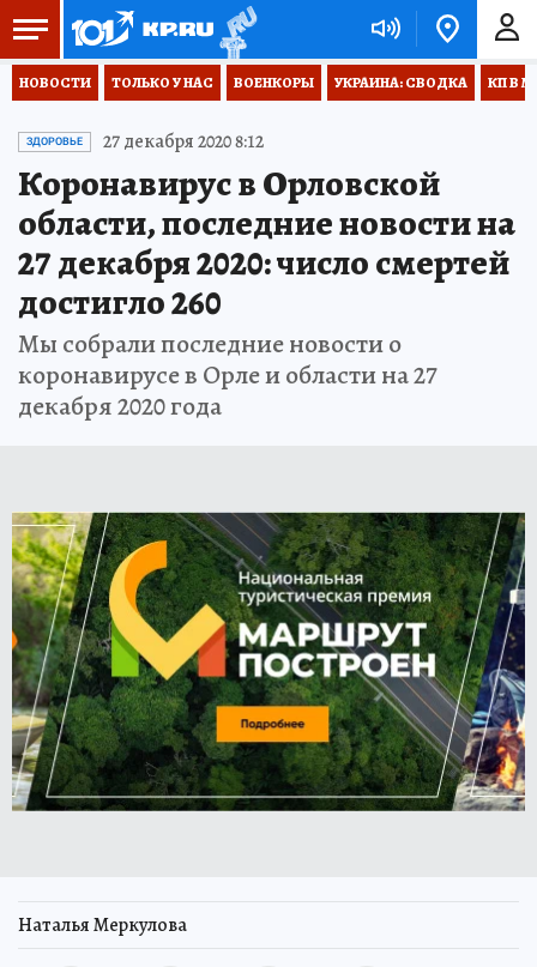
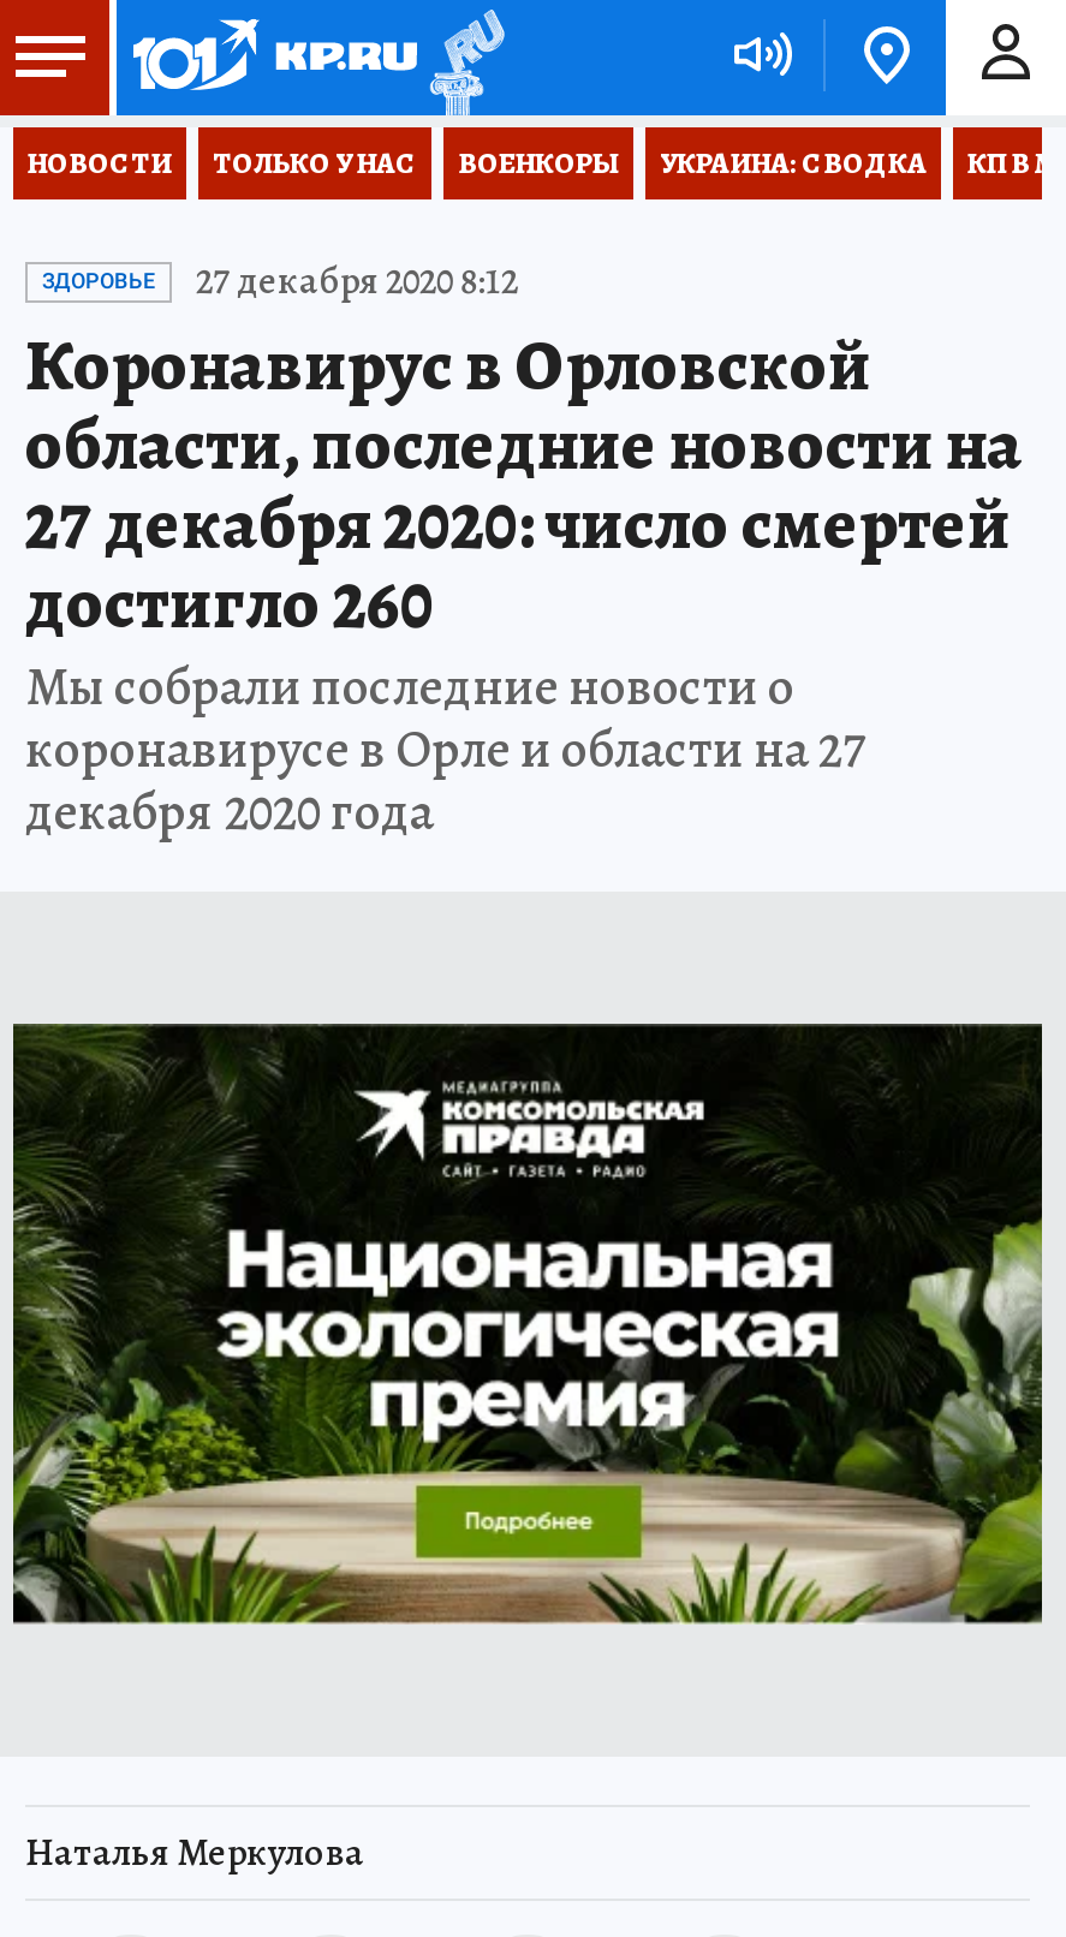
[11,512,526,812] [image] -> [11,1021,1044,1625] [image]

